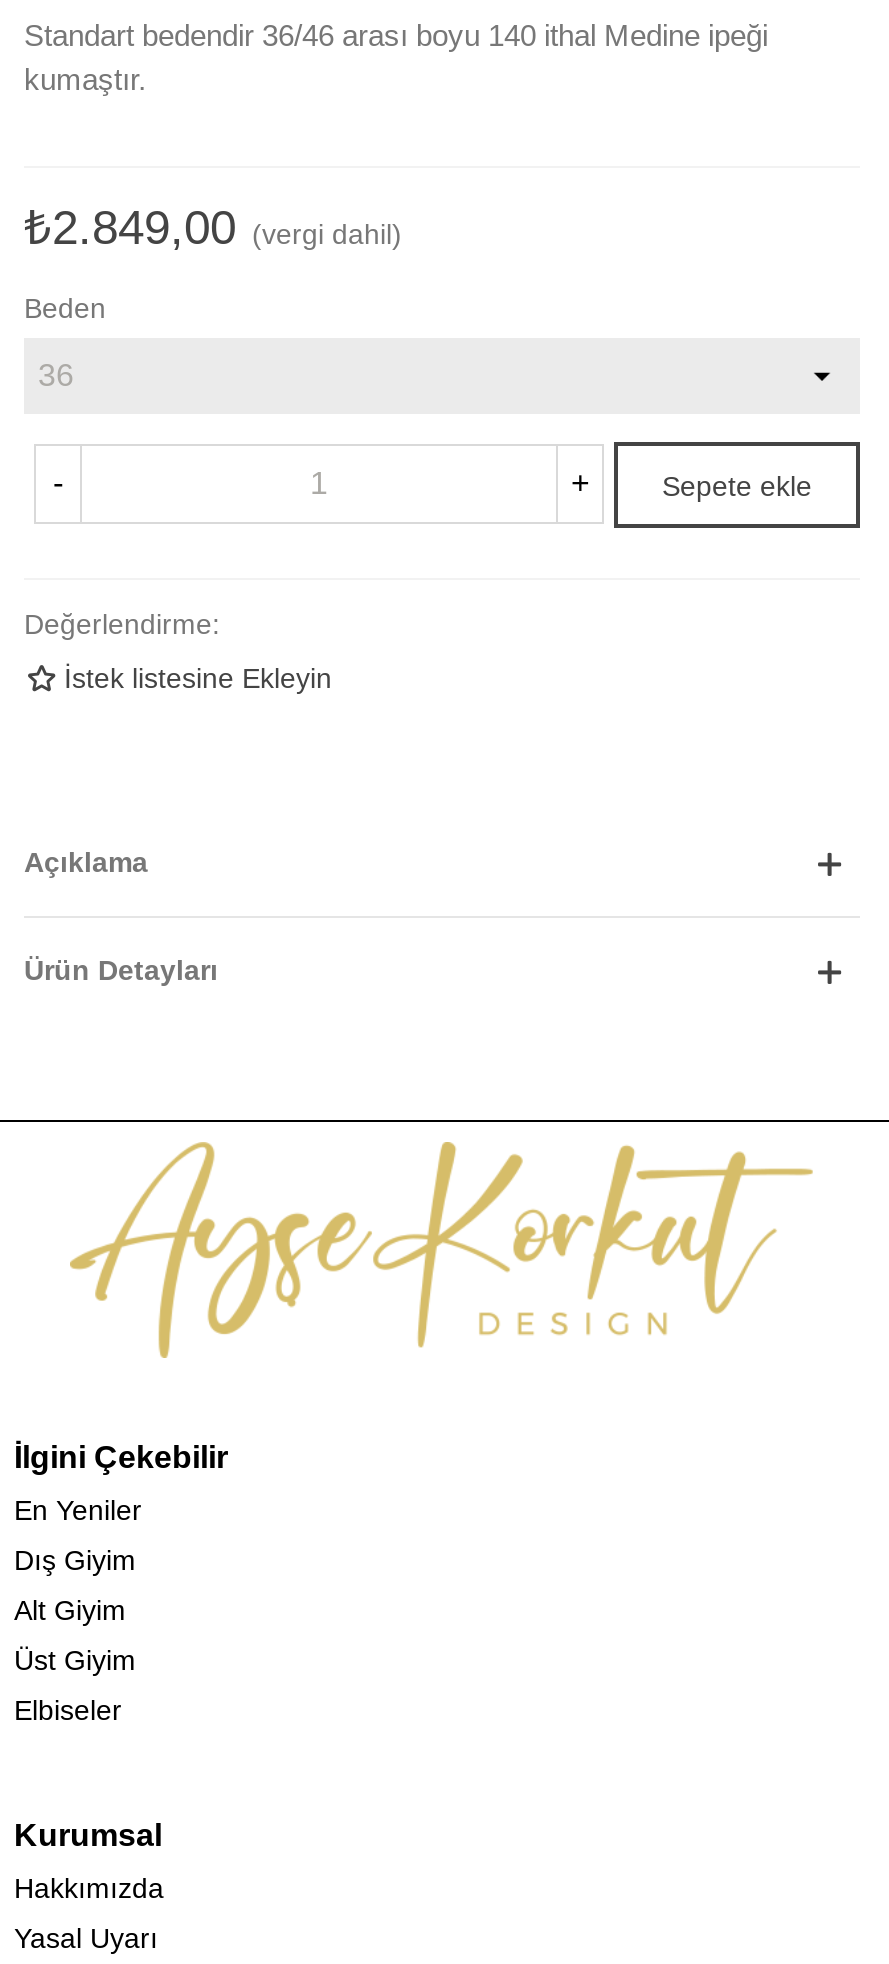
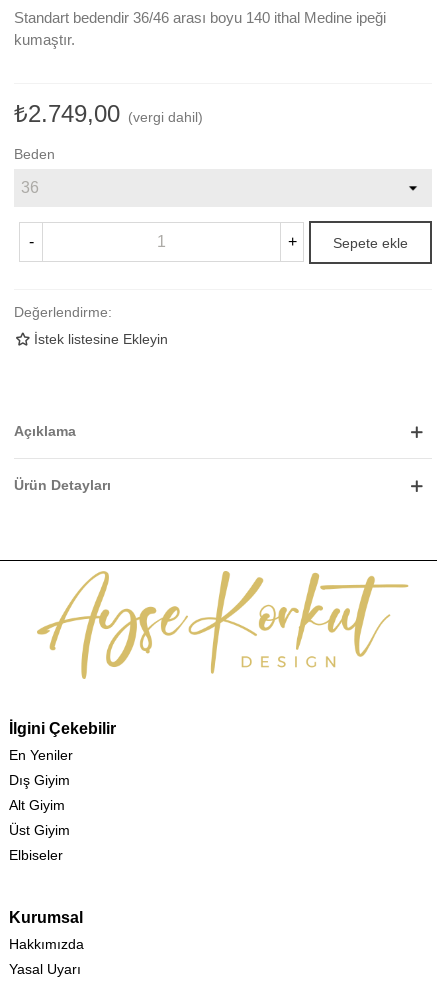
[24,201,402,255] ₺2.849,00 (vergi dahil) -> [14,100,203,127] ₺2.749,00 (vergi dahil)

